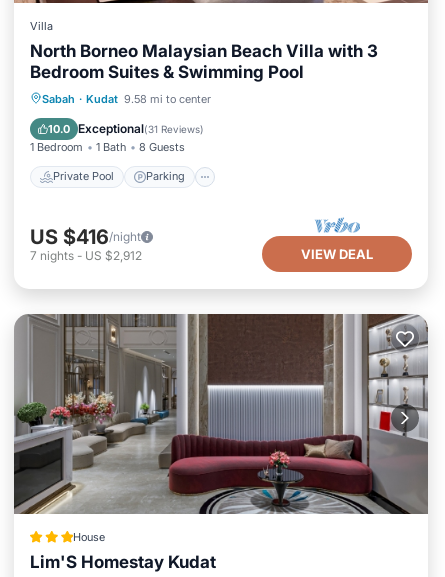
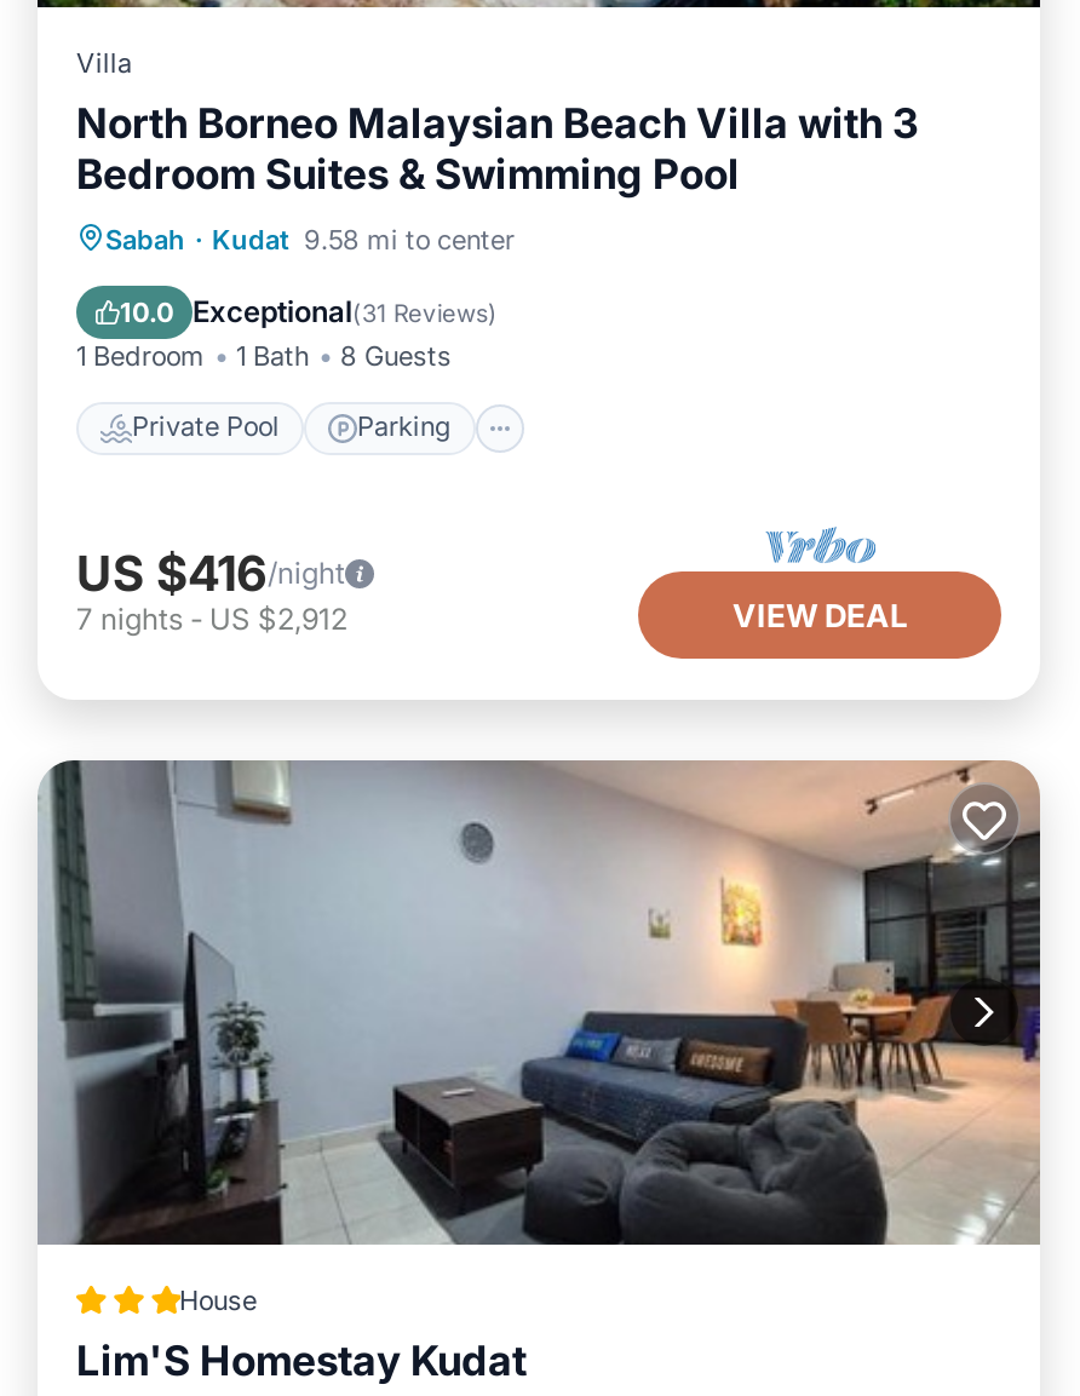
[14,313,429,515] [image] -> [40,760,1042,1247] [image]

